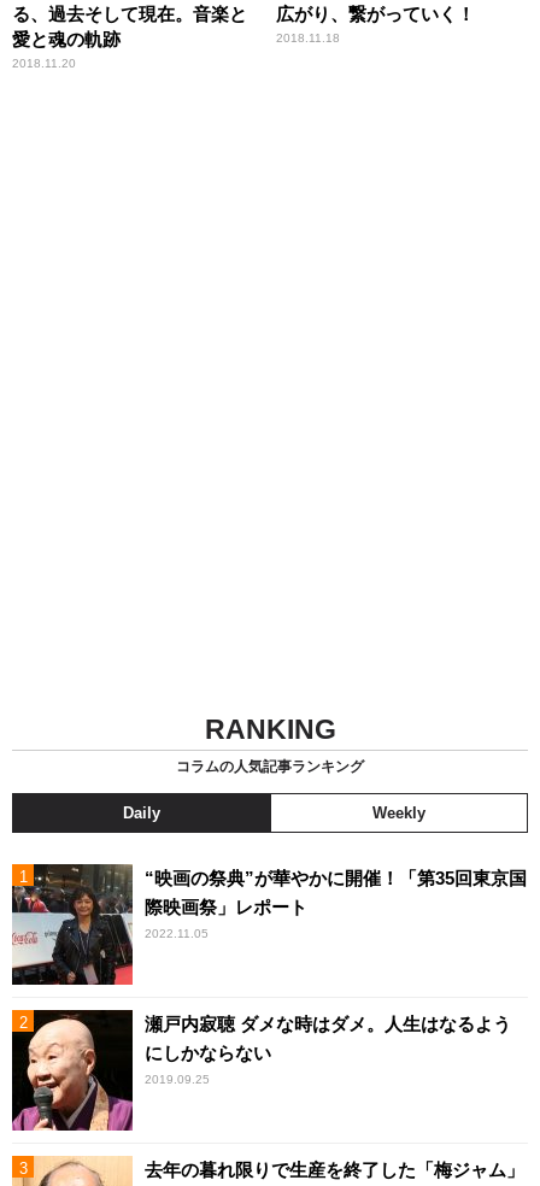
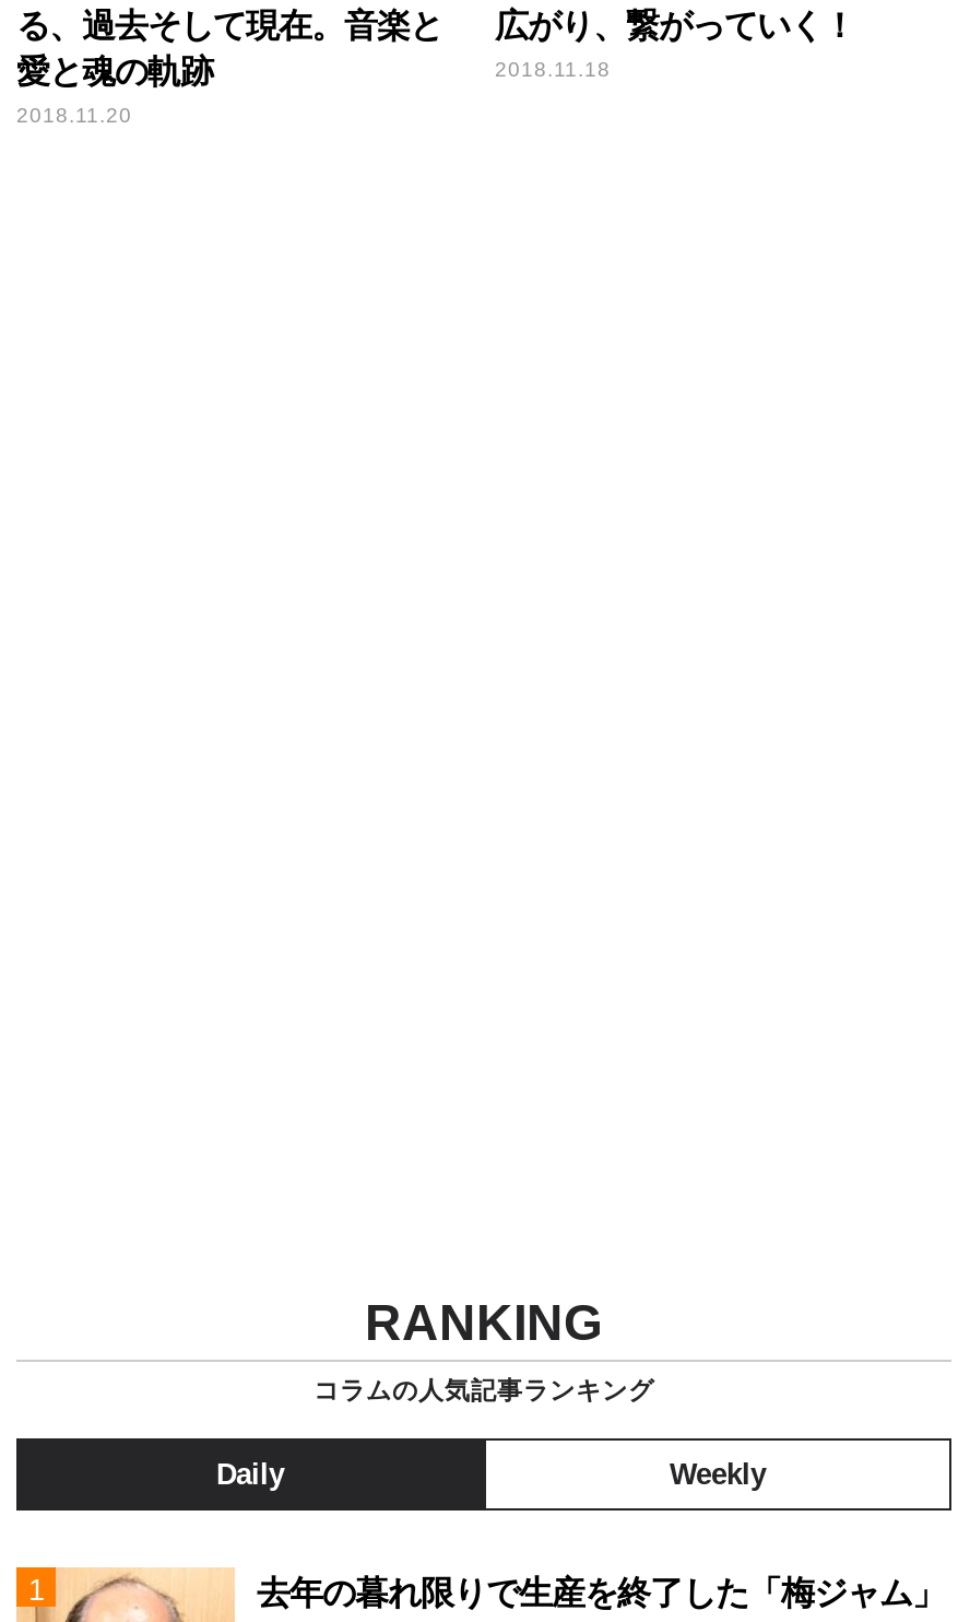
[11,863,527,986] [image] | “映画の祭典”が華やかに開催！「第35回東京国 | 際映画祭」レポート | 2022.11.05 -> none
[11,1009,511,1132] [image] | 瀬戸内寂聴 ダメな時はダメ。人生はなるよう | にしかならない | 2019.09.25 -> none

